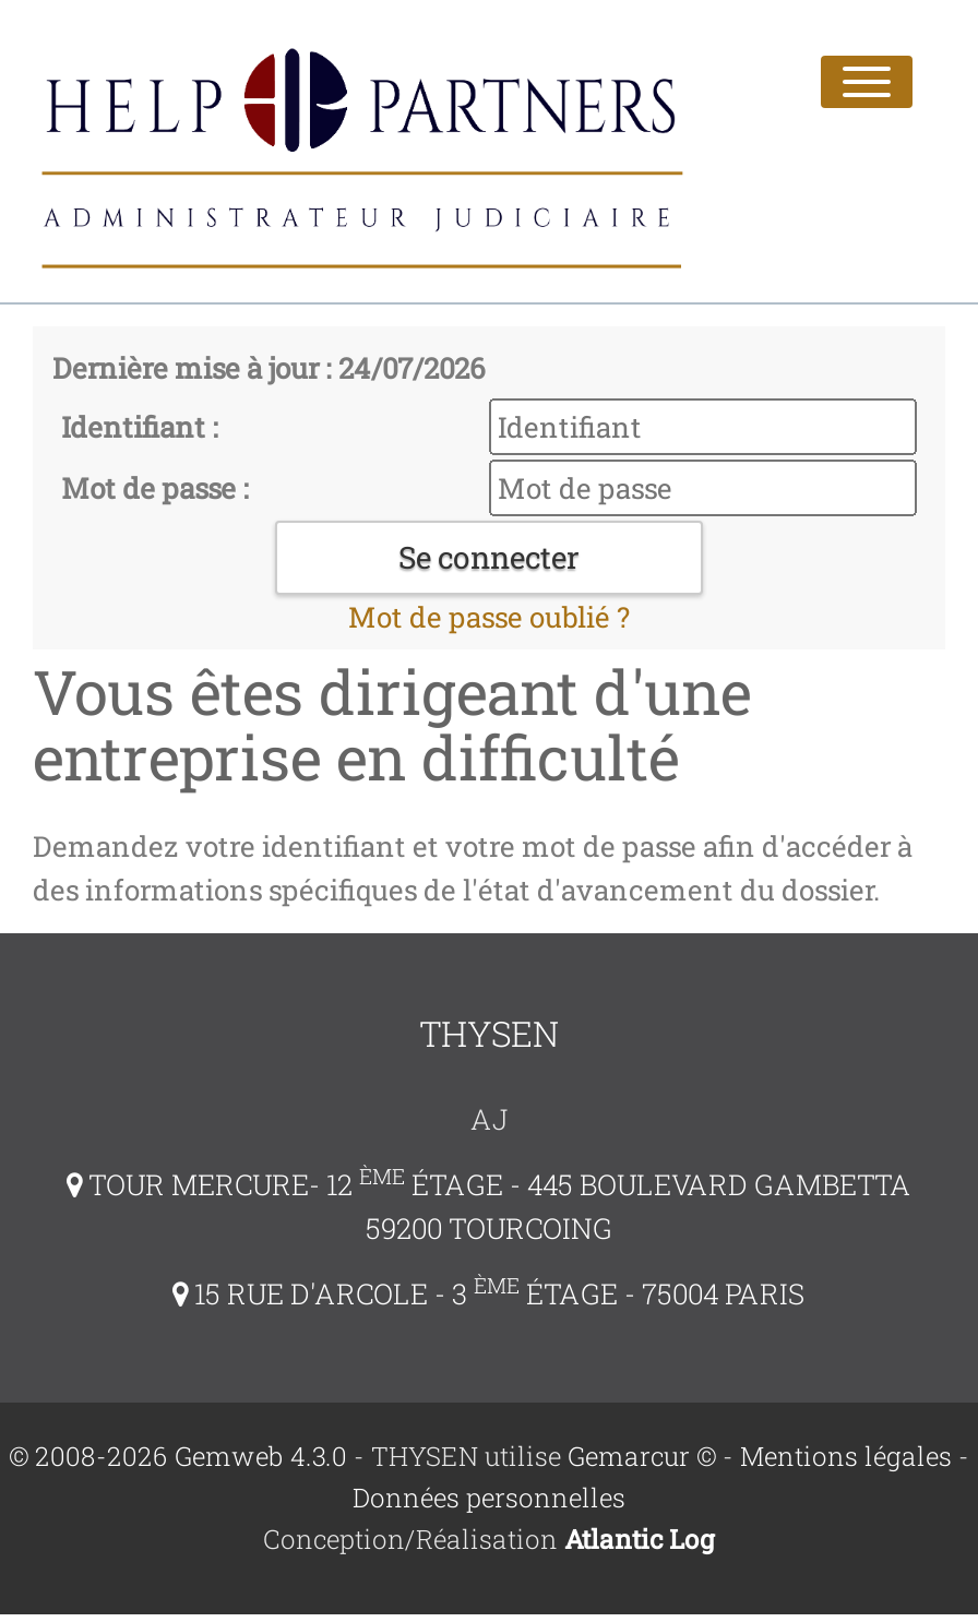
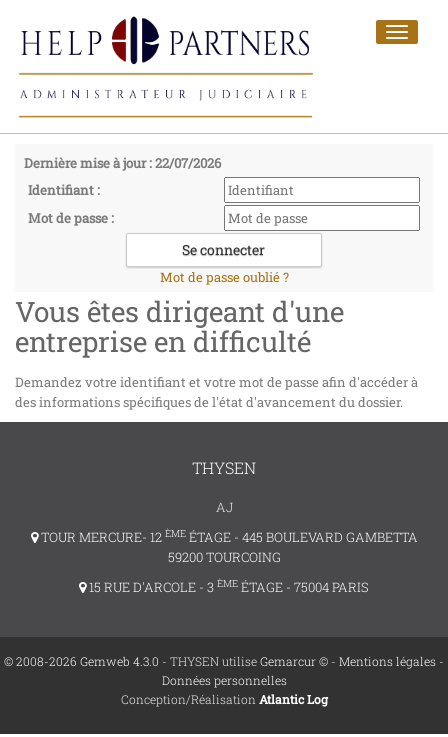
[52,348,485,388] Dernière mise à jour : 24/07/2026 -> [24,154,221,172] Dernière mise à jour : 22/07/2026

